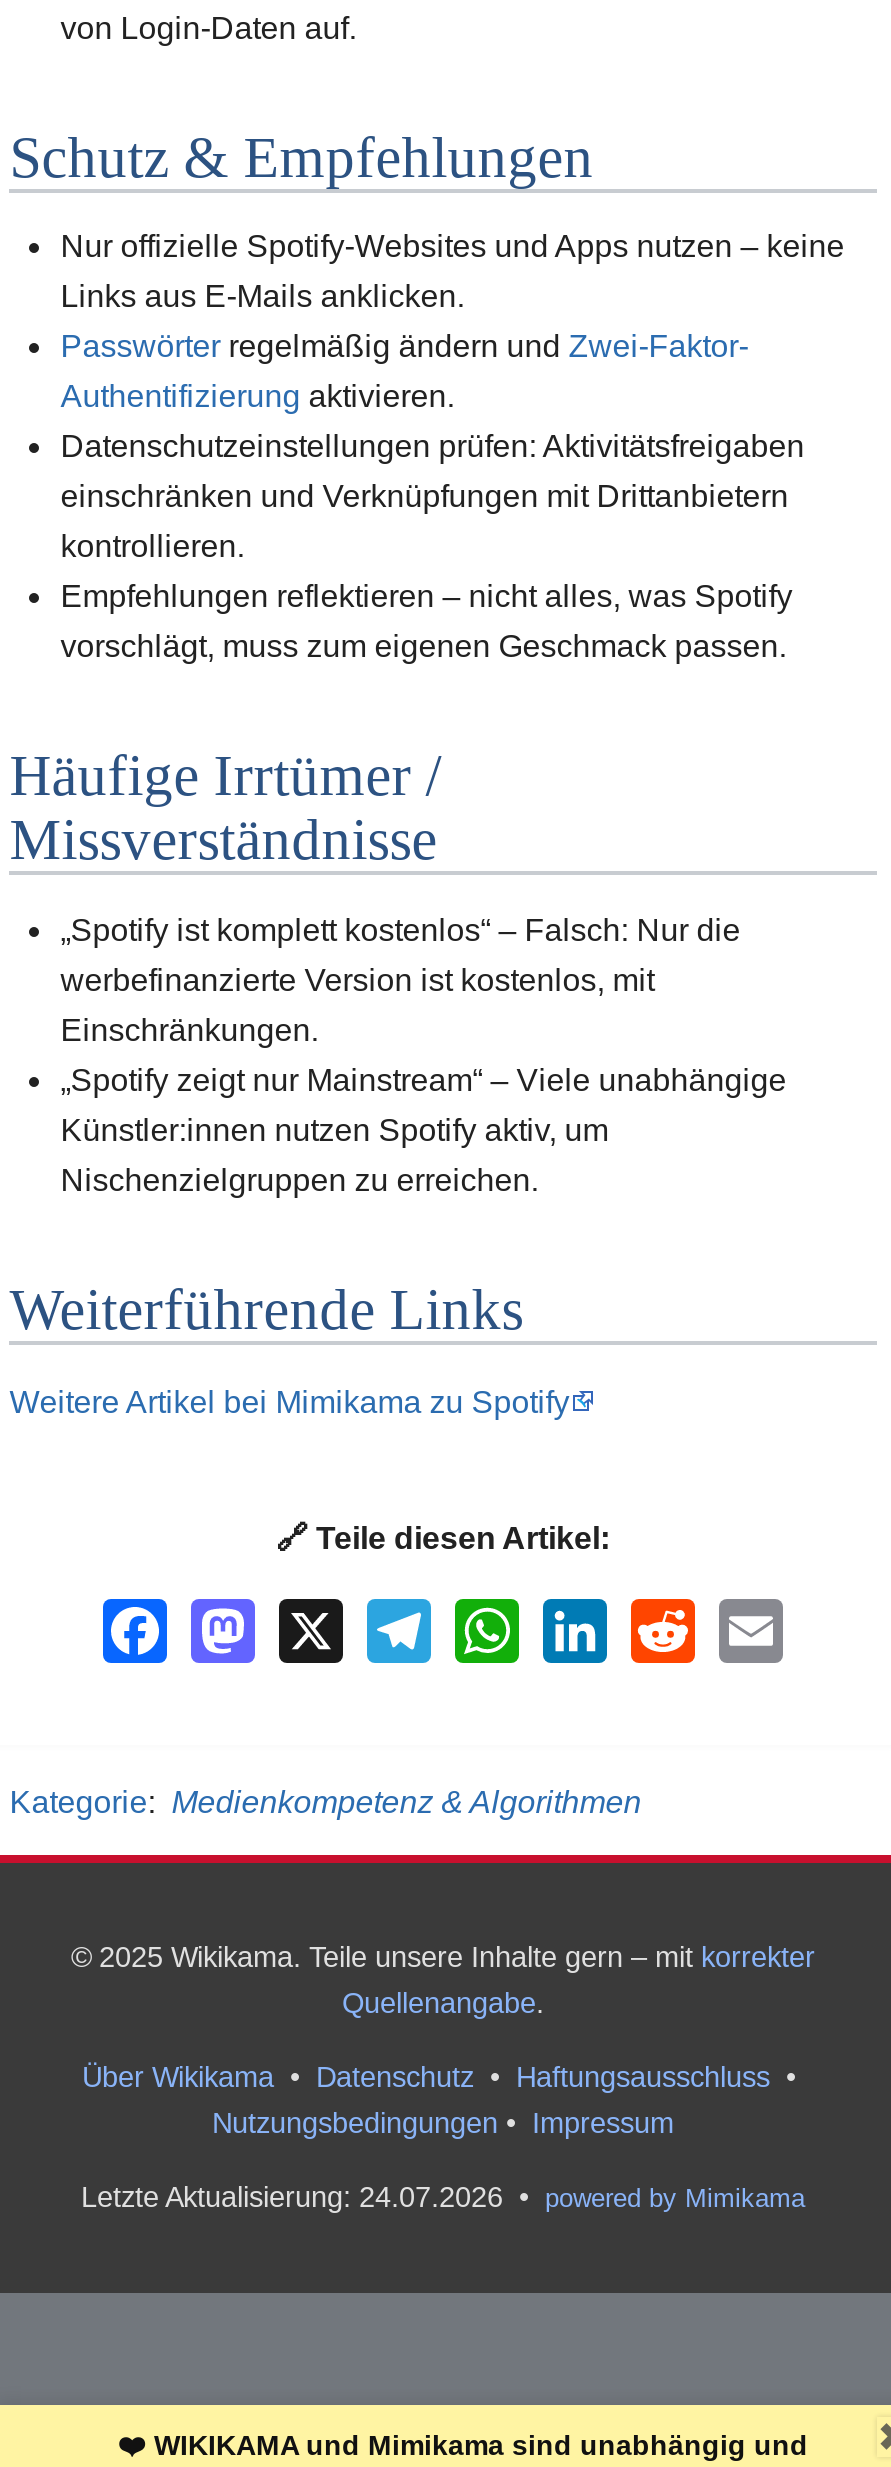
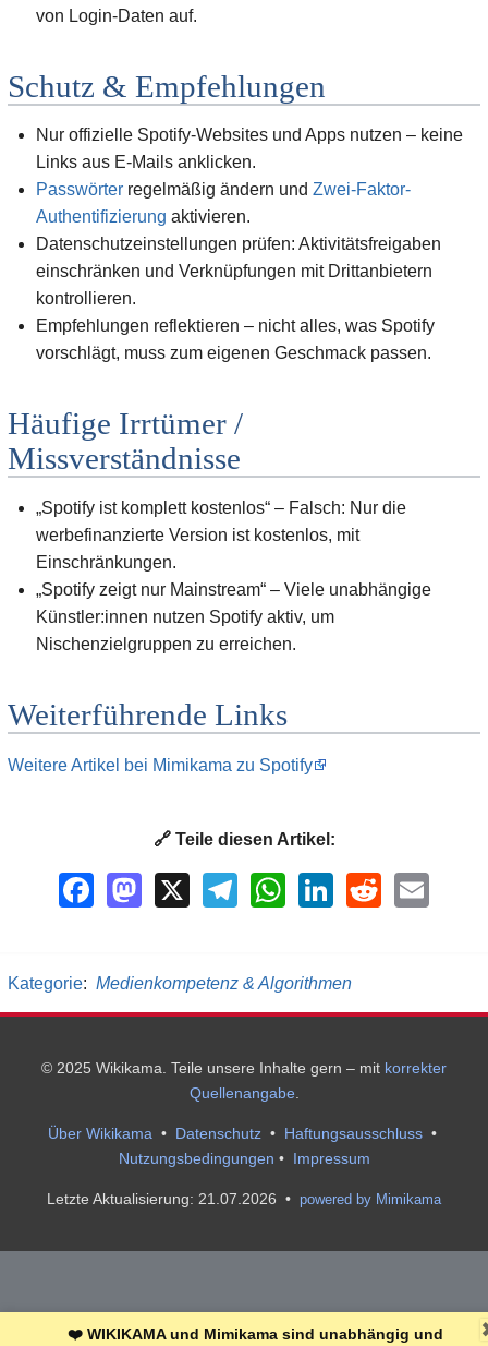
[81,2182,805,2214] Letzte Aktualisierung: 24.07.2026 • powered by Mimikama -> [47,1190,441,1208] Letzte Aktualisierung: 21.07.2026 • powered by Mimikama

